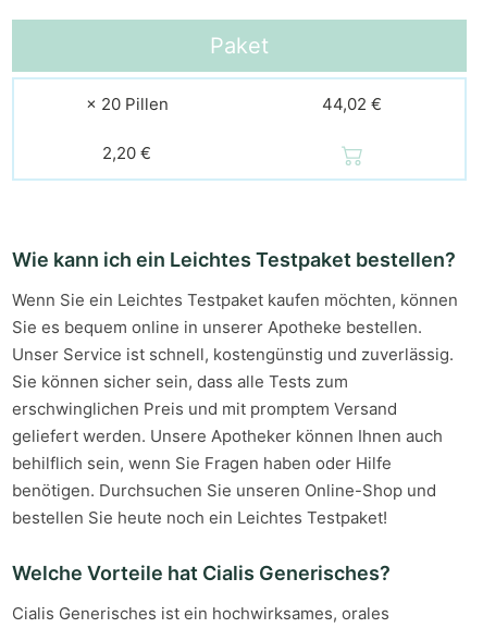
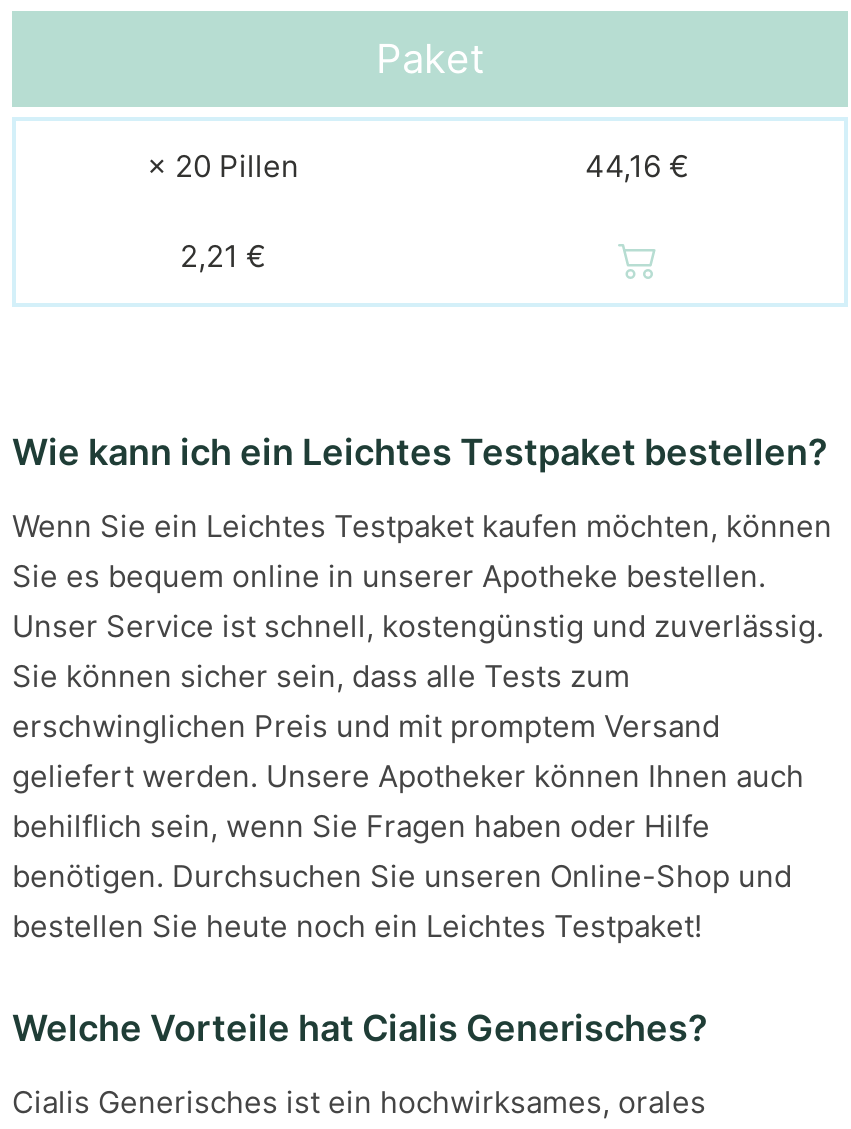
[322,94,382,114] 44,02 € -> [585,147,689,185] 44,16 €
[102,143,151,163] 2,20 € -> [180,237,266,275] 2,21 €

